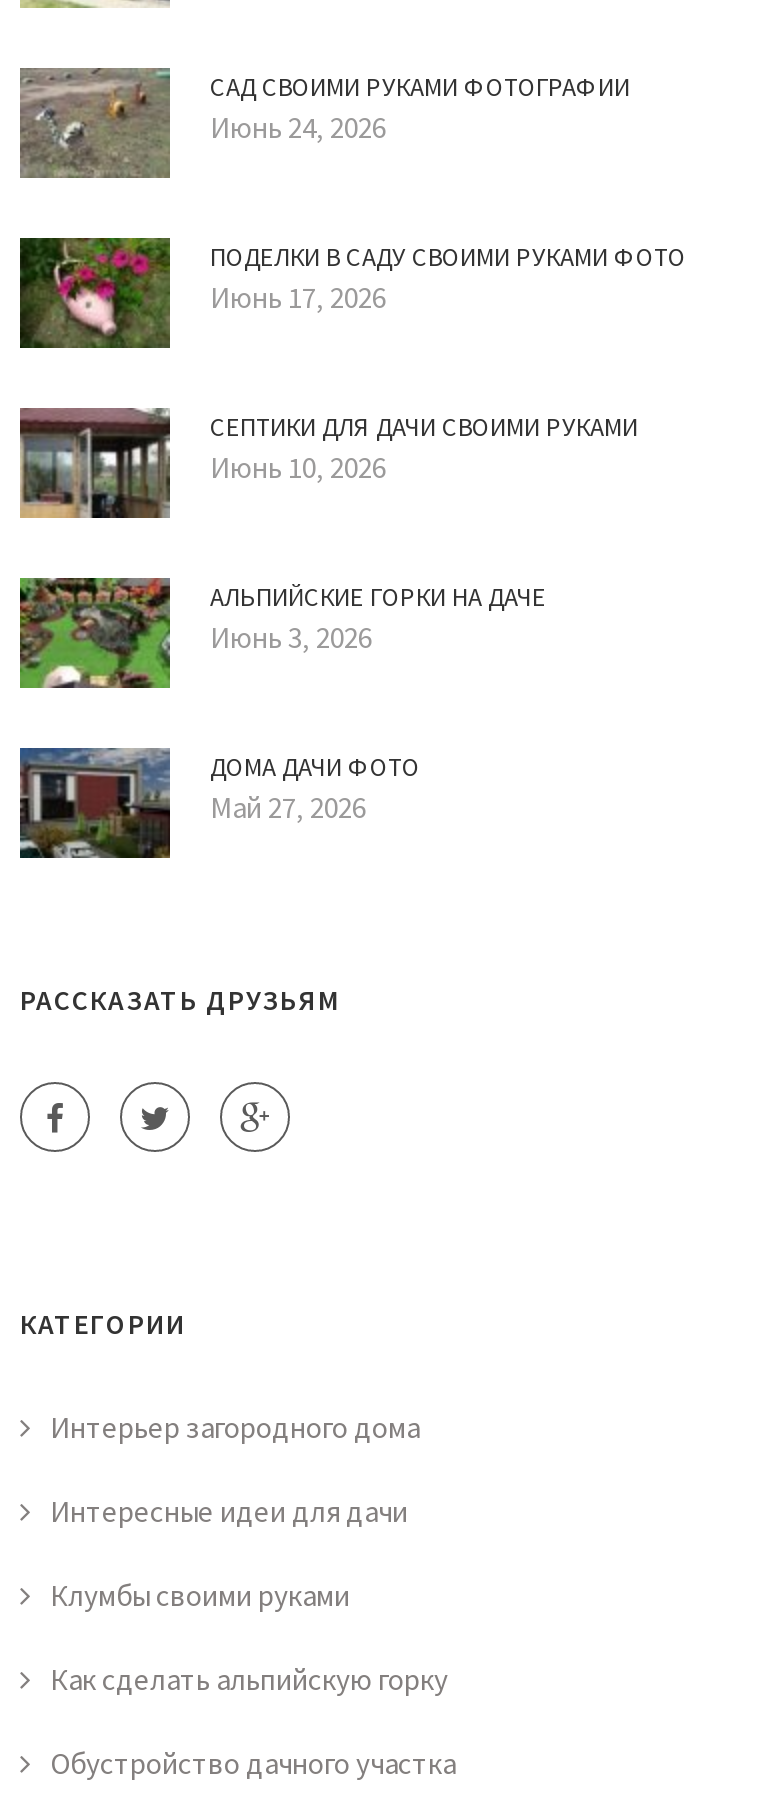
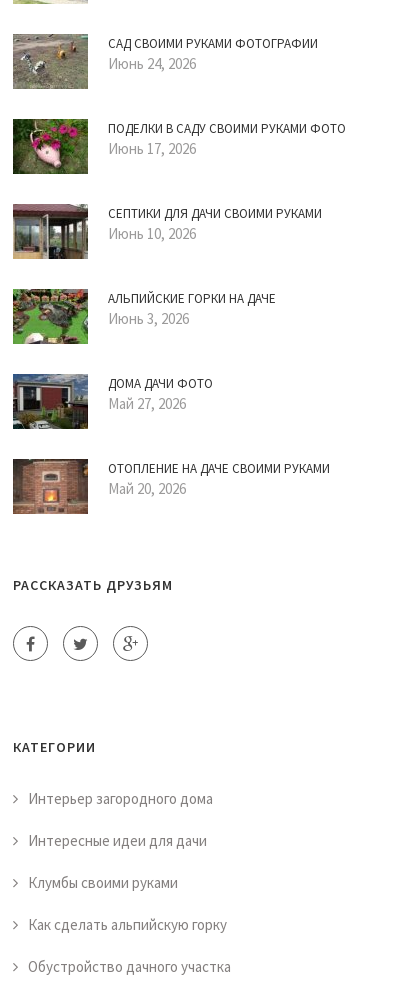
none -> [12,458,330,515] [image] | ОТОПЛЕНИЕ НА ДАЧЕ СВОИМИ РУКАМИ | Май 20, 2026

